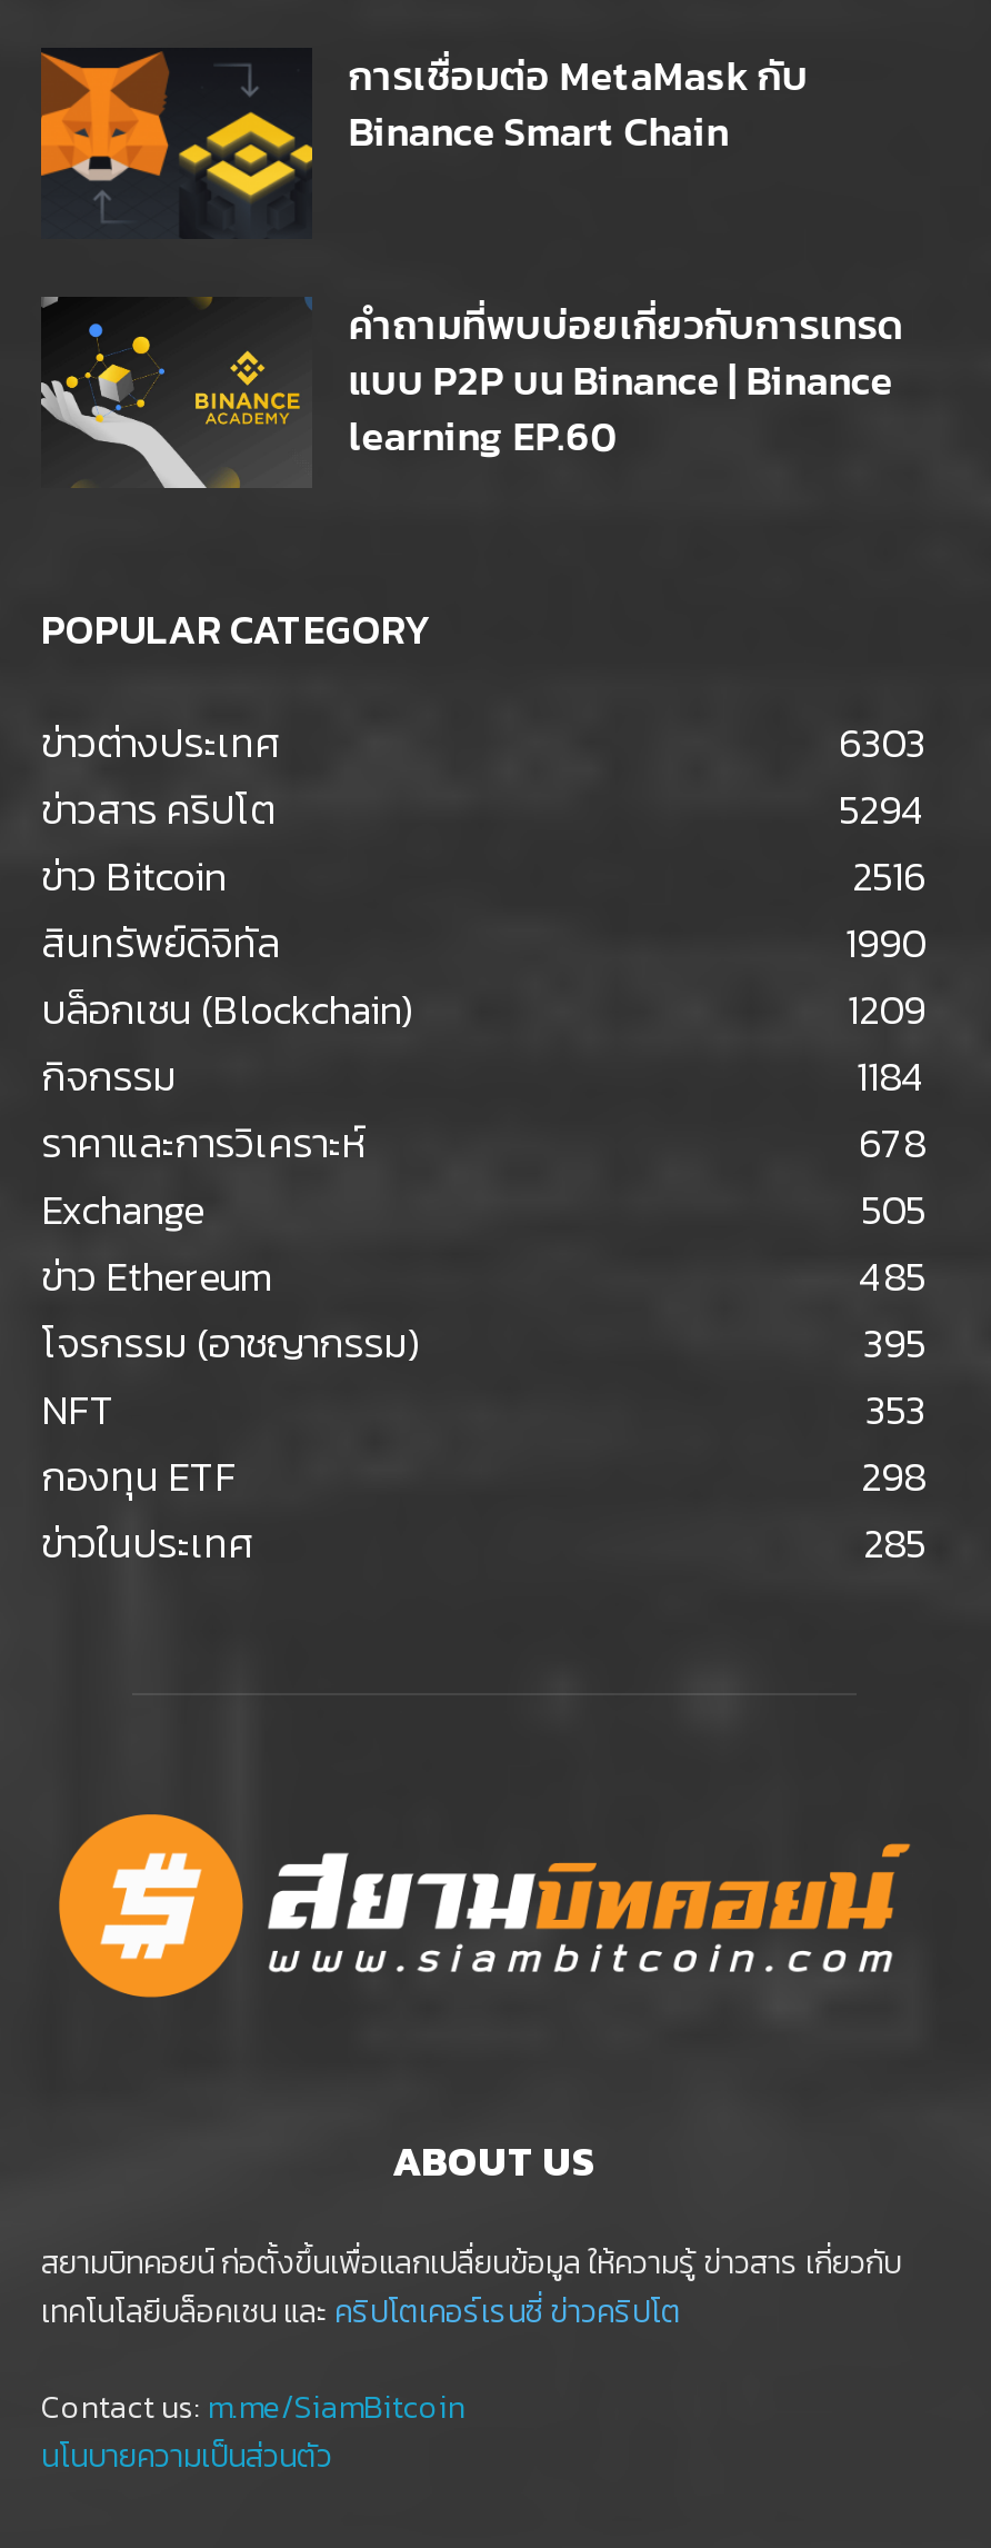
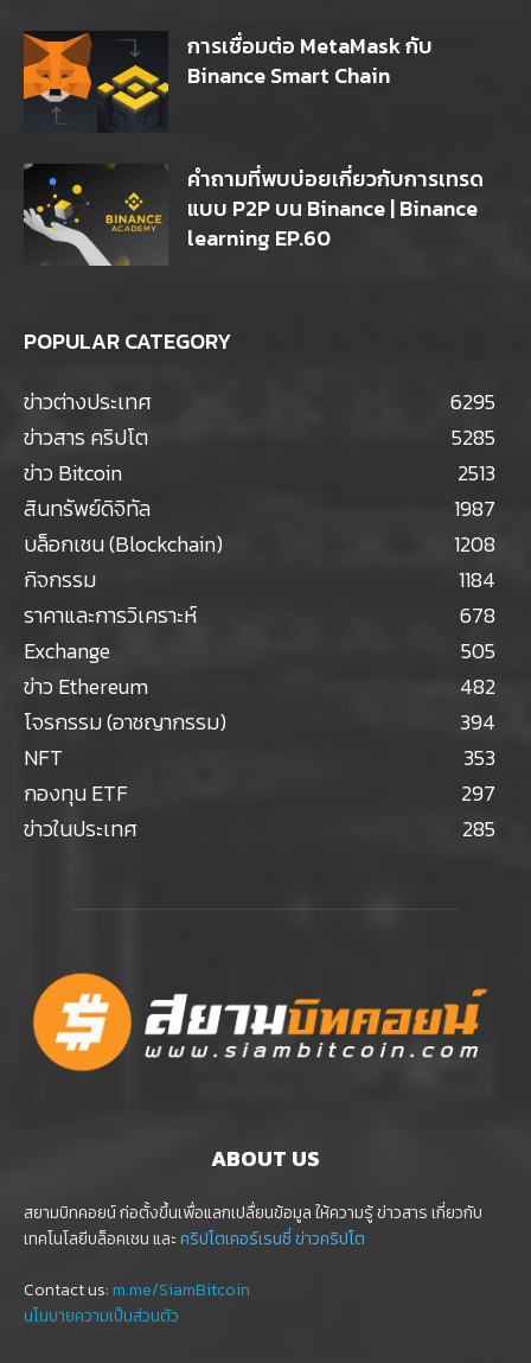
[839,712,925,772] 6303 -> [450,385,495,417] 6295
[839,779,925,839] 5294 -> [452,421,495,453] 5285
[852,845,925,905] 2516 -> [458,456,495,488] 2513
[845,912,925,972] 1990 -> [454,492,495,524] 1987
[848,979,925,1039] 1209 -> [454,528,495,560] 1208
[859,1246,925,1306] 485 -> [460,670,495,702] 482
[863,1312,925,1372] 395 -> [460,705,495,737] 394
[861,1446,925,1506] 298 -> [461,777,495,809] 297

